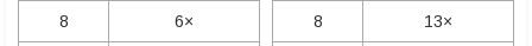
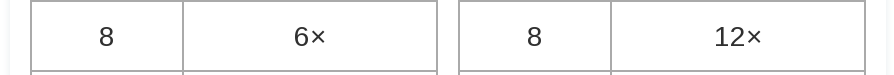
[424,12,452,31] 13× -> [714,20,762,52] 12×

